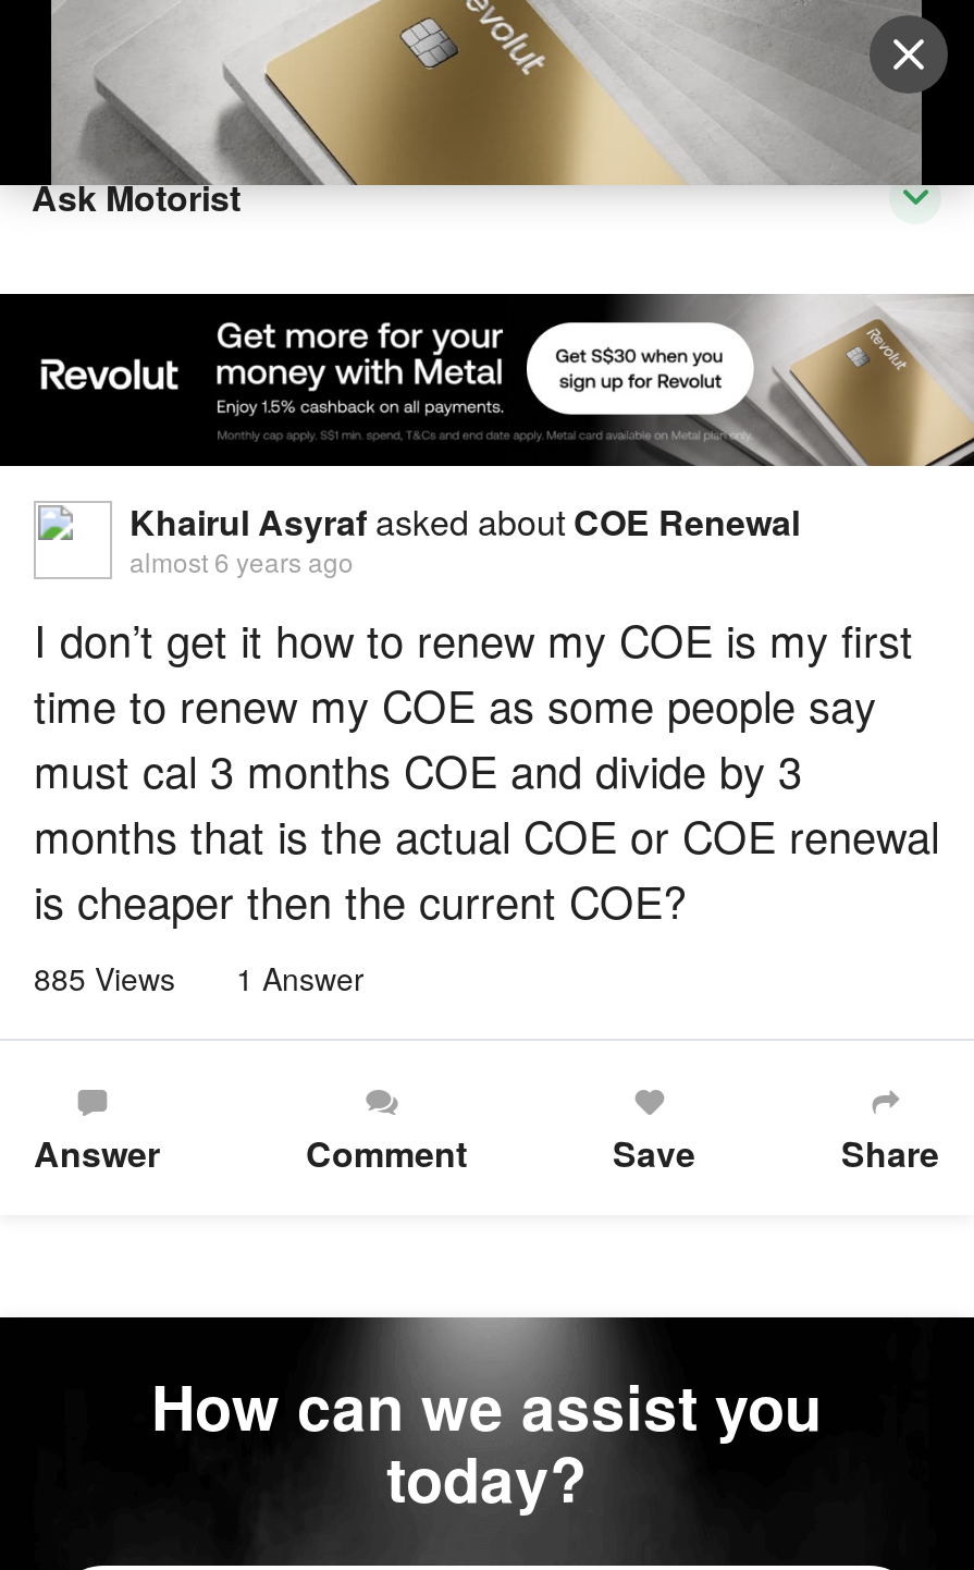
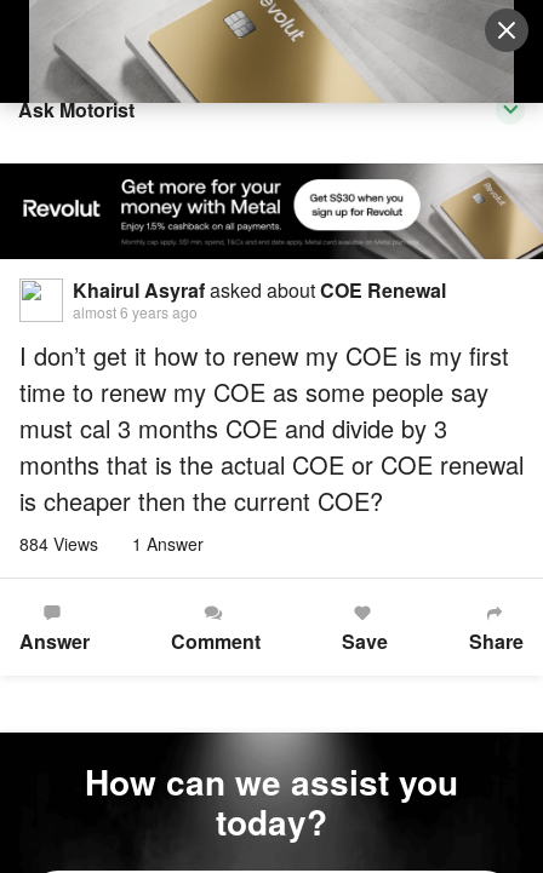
[34,956,365,999] 885 Views 1 Answer -> [19,532,204,556] 884 Views 1 Answer

